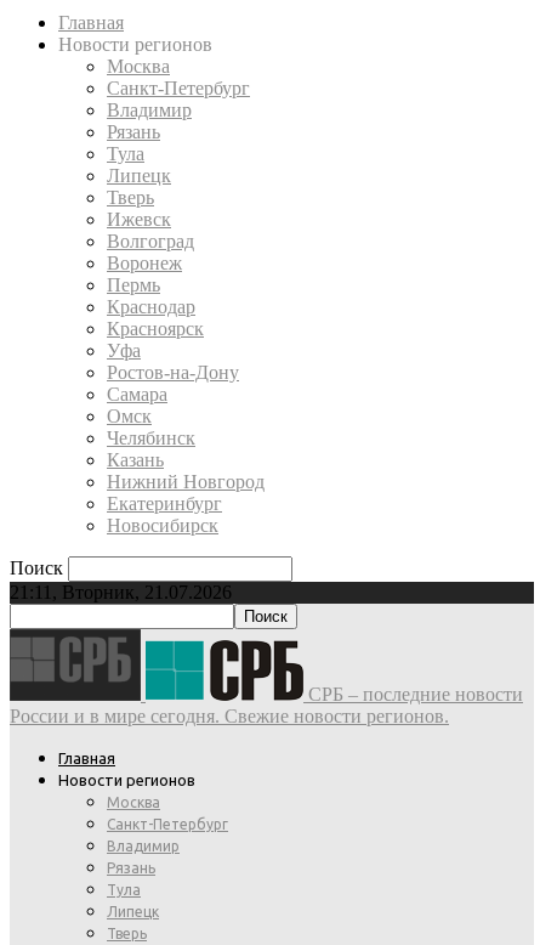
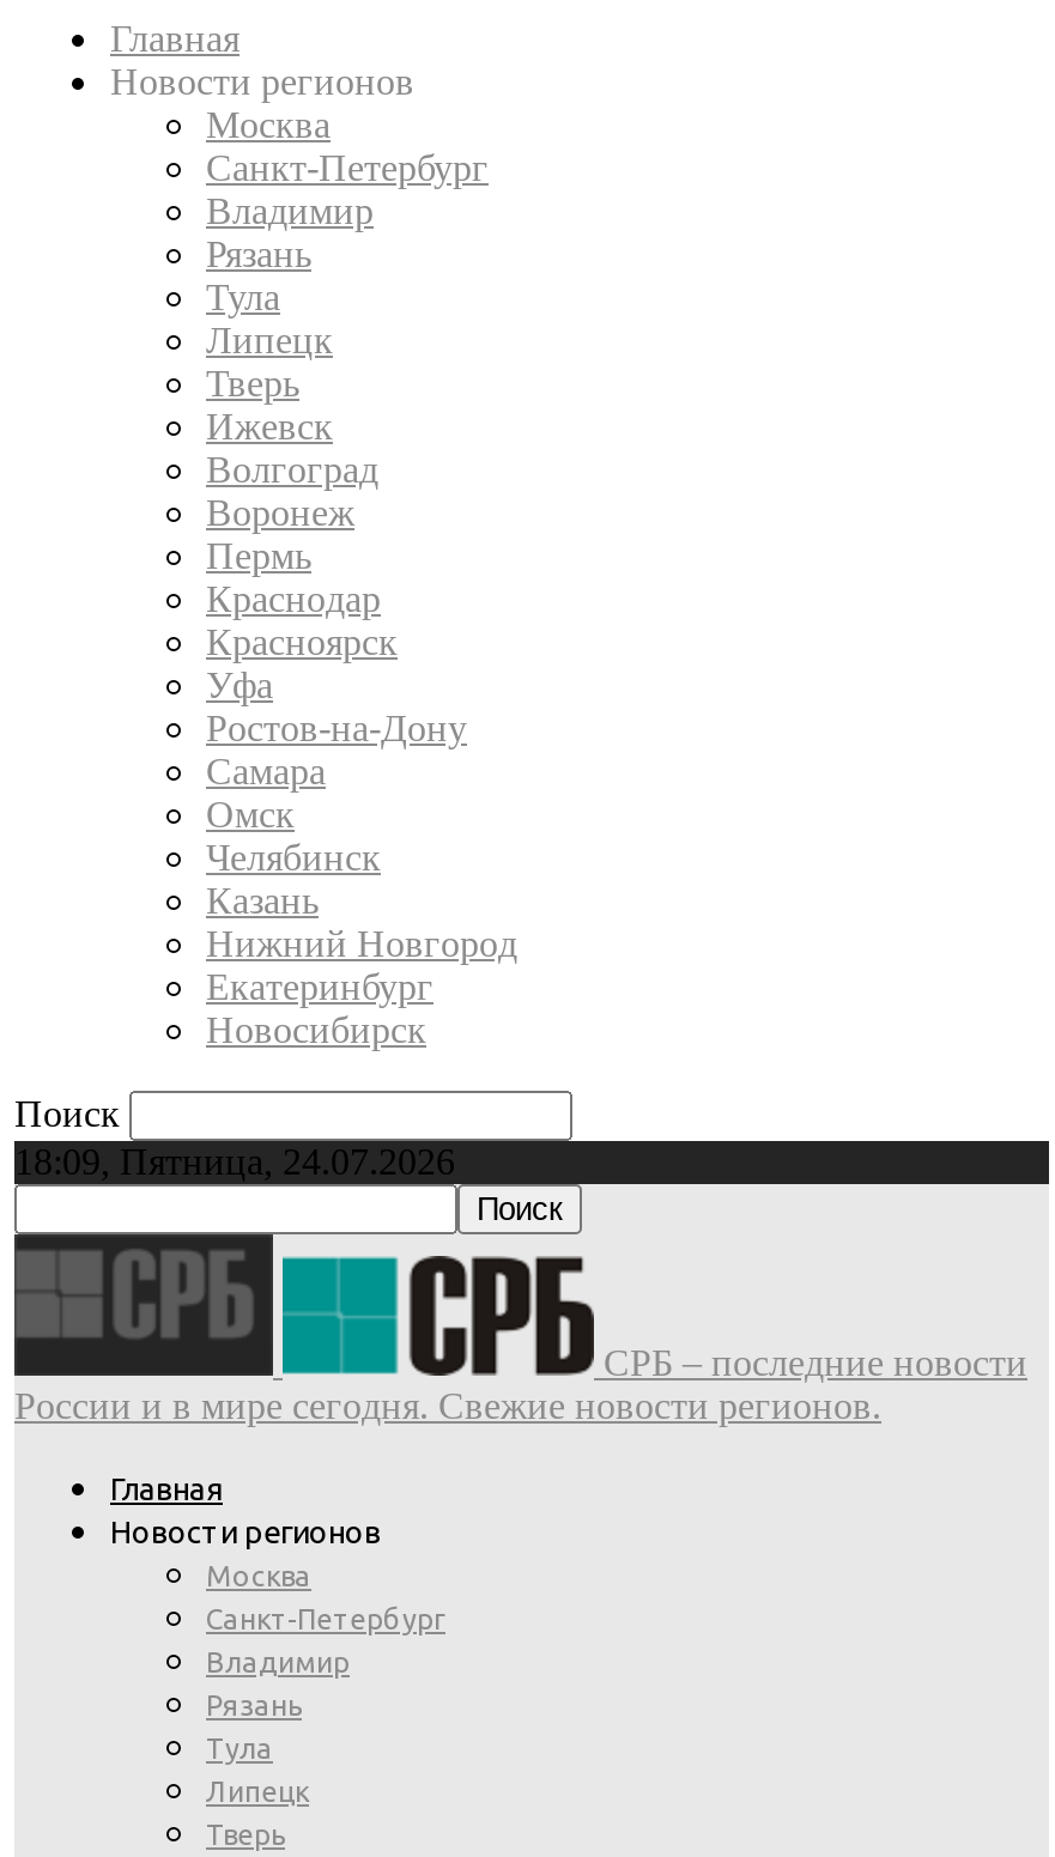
[10,582,232,602] 21:11, Вторник, 21.07.2026 -> [14,1141,455,1182] 18:09, Пятница, 24.07.2026

